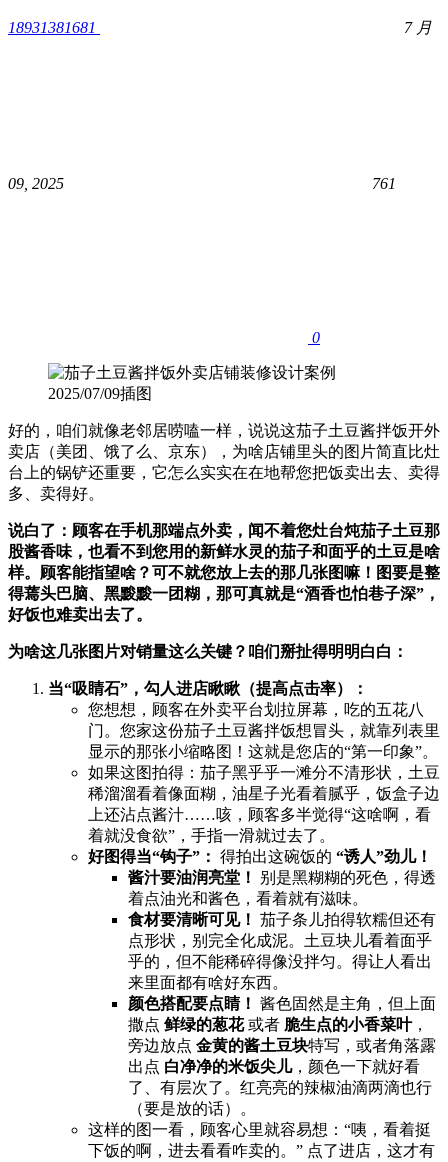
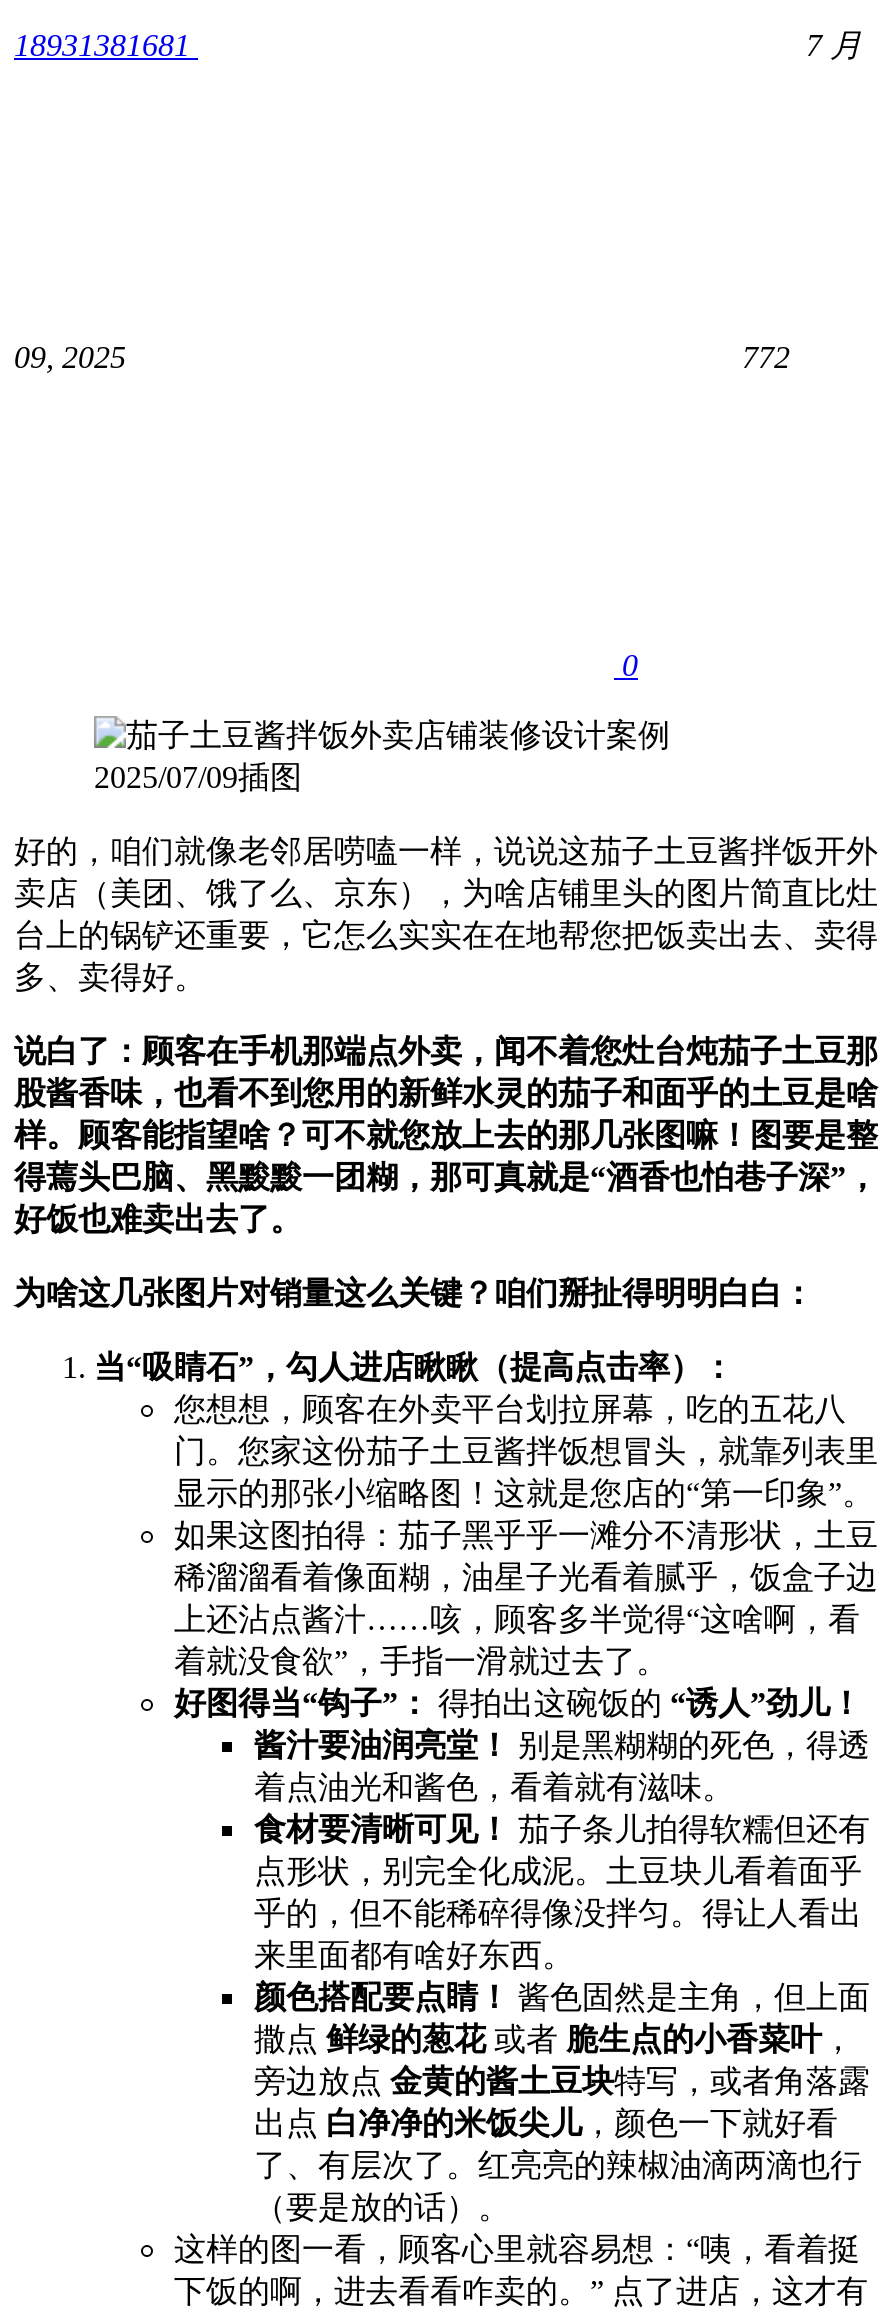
[372,175,396,192] 761 -> [742,340,790,374] 772

